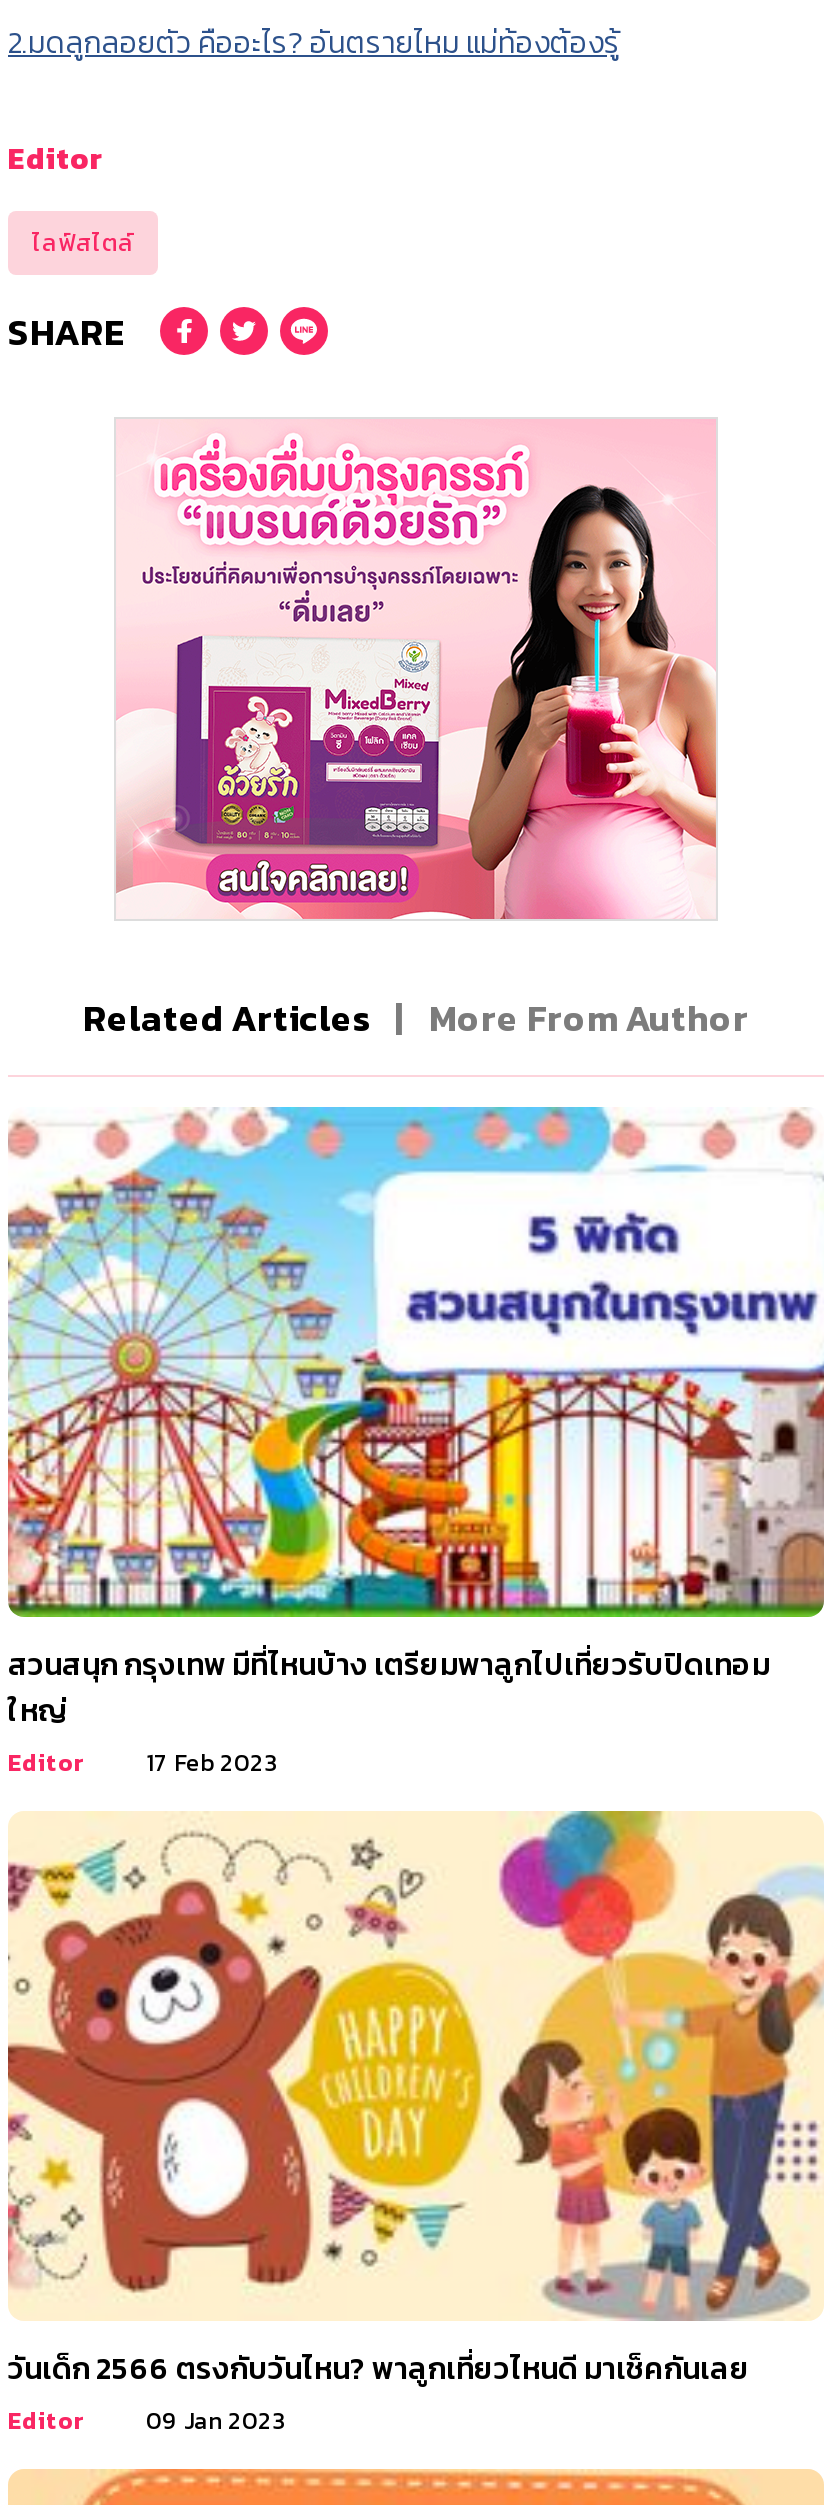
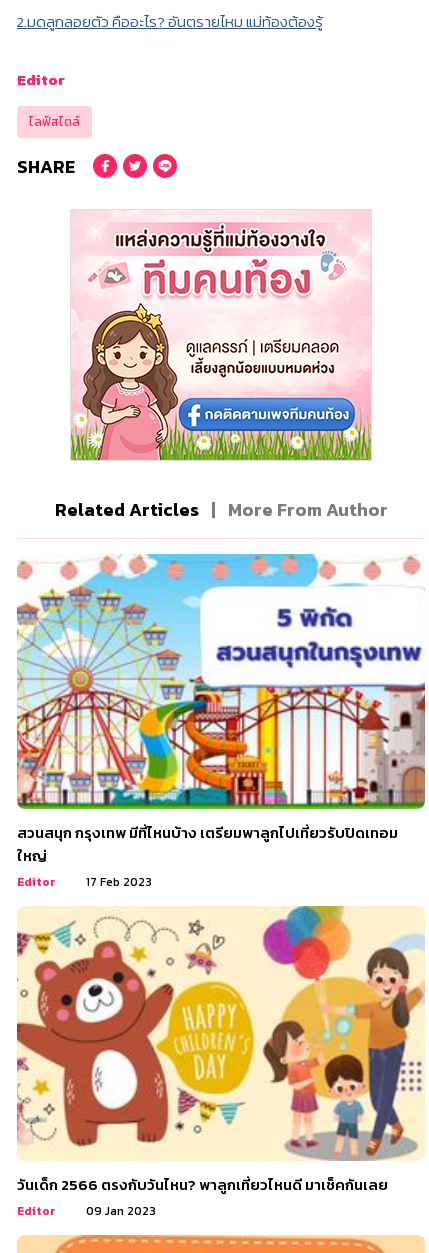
[116,421,716,921] [image] -> [70,211,372,461] [image]

